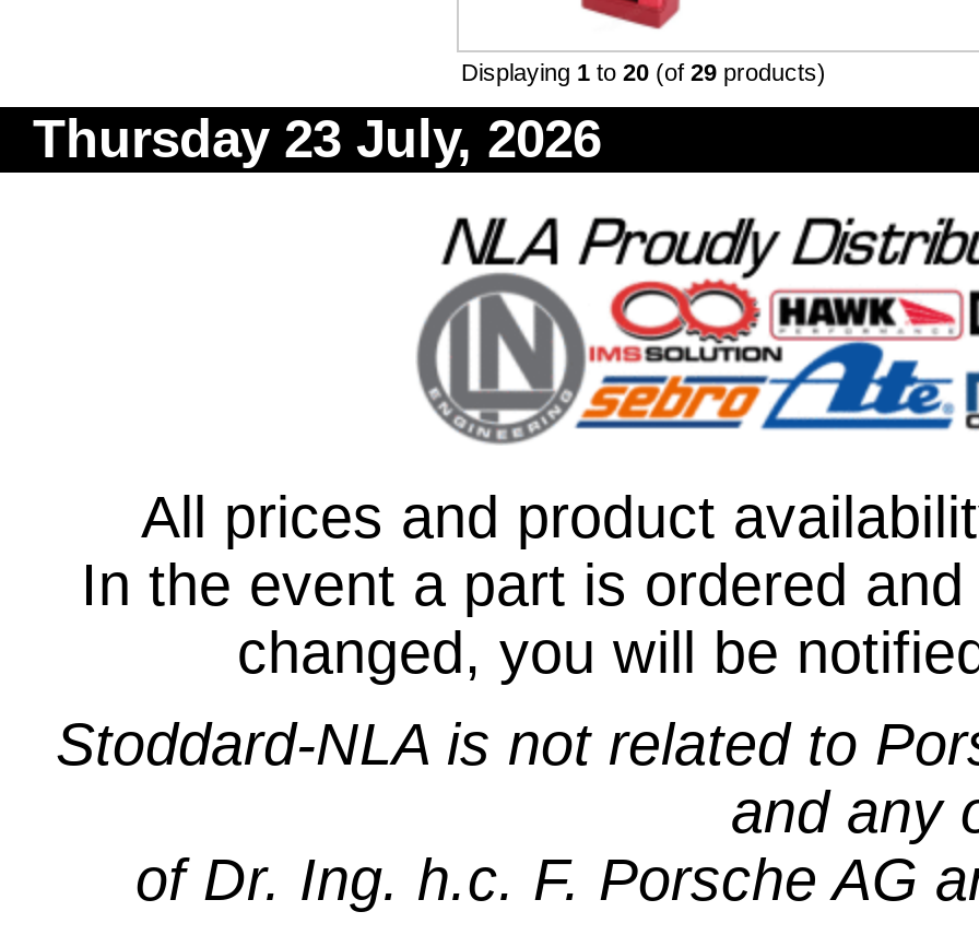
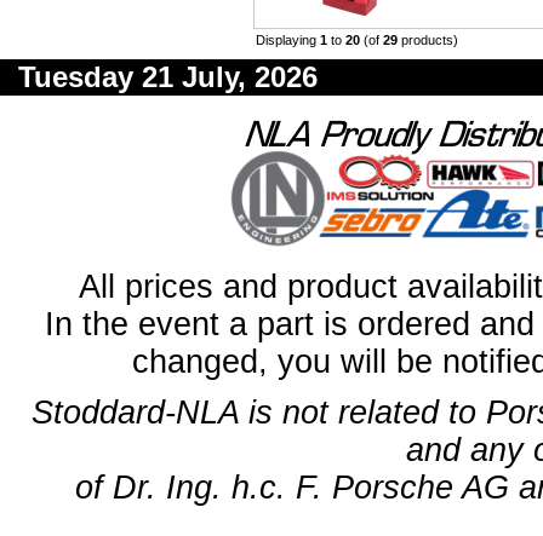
[2,109,632,168] Thursday 23 July, 2026 -> [1,60,335,93] Tuesday 21 July, 2026

